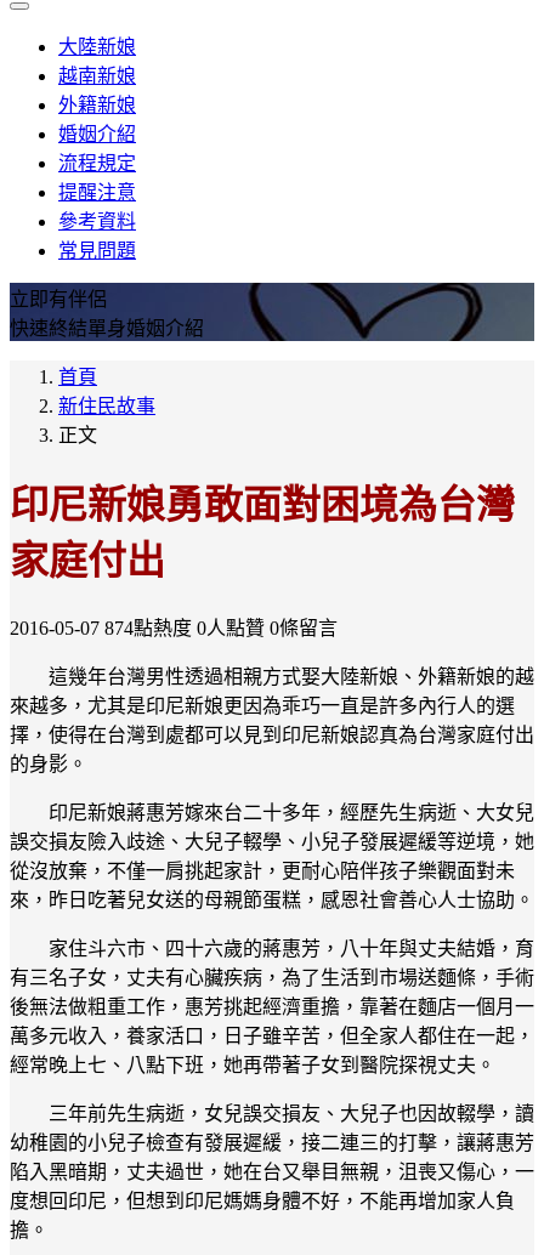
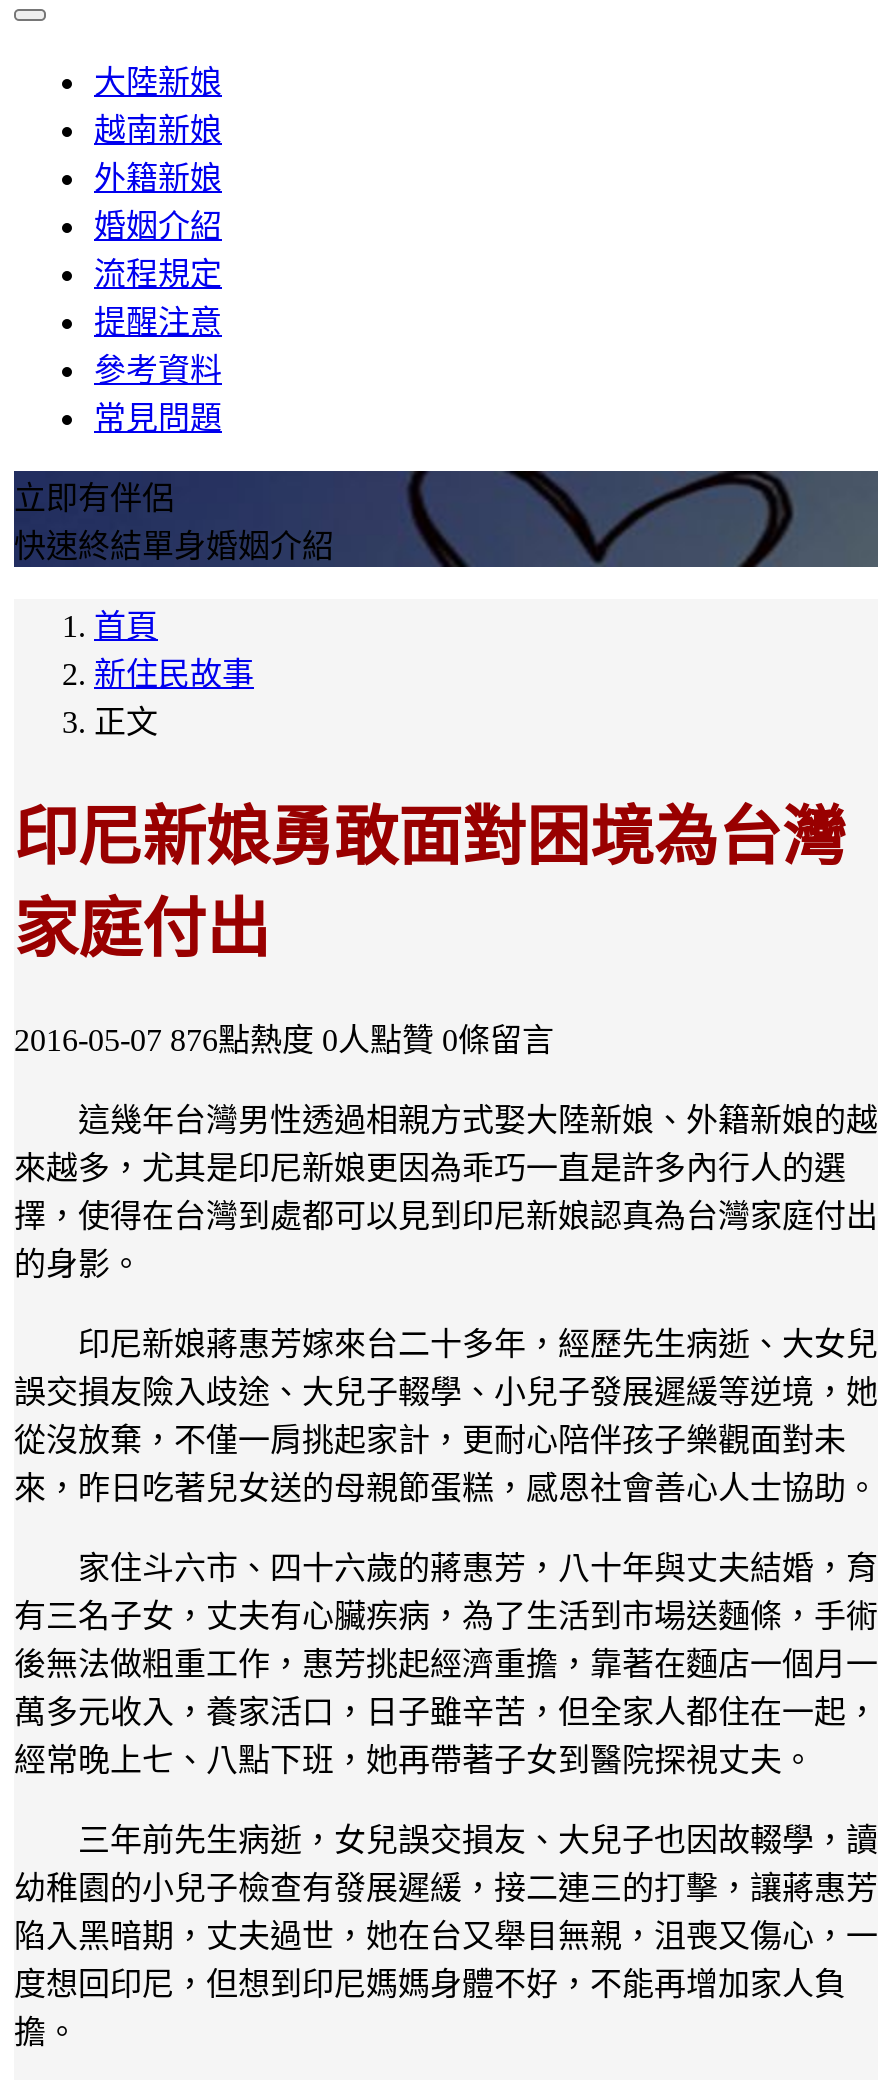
[10,617,338,638] 2016-05-07 874點熱度 0人點贊 0條留言 -> [14,1022,554,1056] 2016-05-07 876點熱度 0人點贊 0條留言

